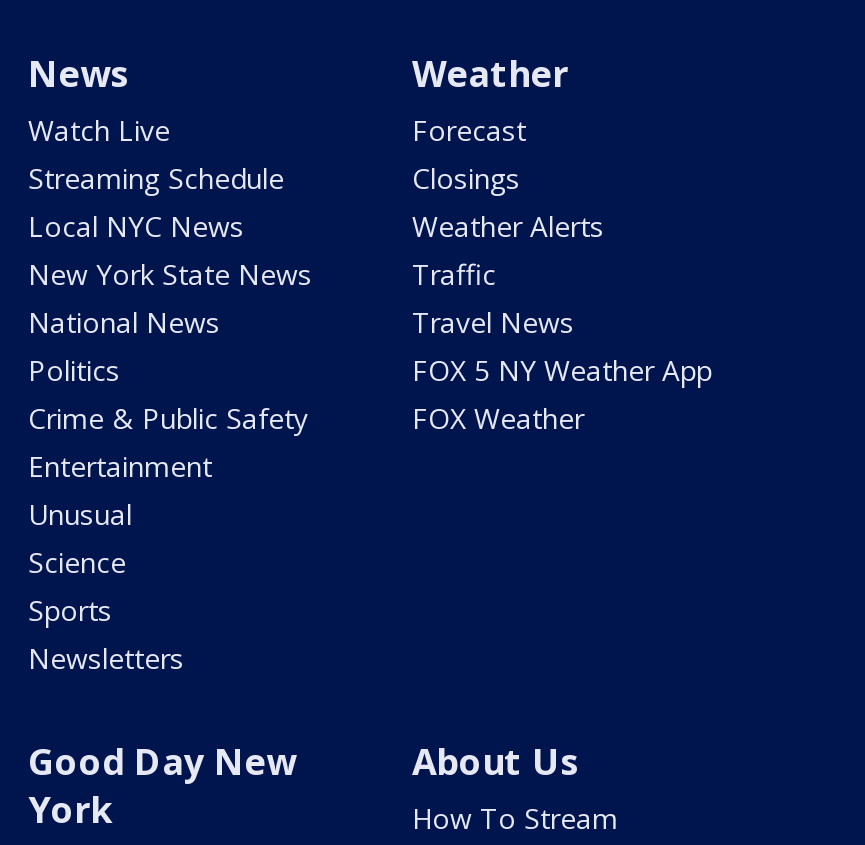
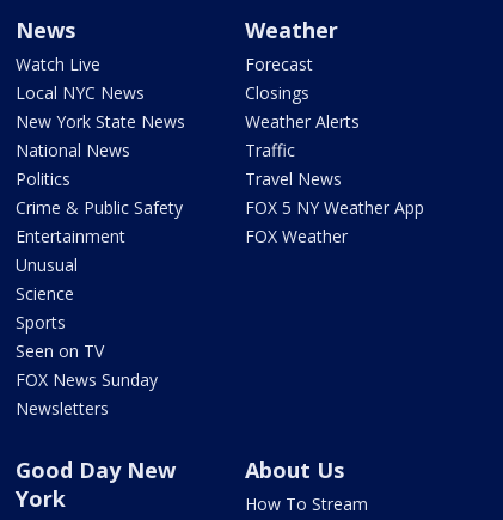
[28,159,284,197] Streaming Schedule -> none
moved [28,207,312,629] -> [16,81,185,334]: Local NYC News | New York State News | National News | ... | Science | Sports
none -> [16,340,158,391] Seen on TV | FOX News Sunday

